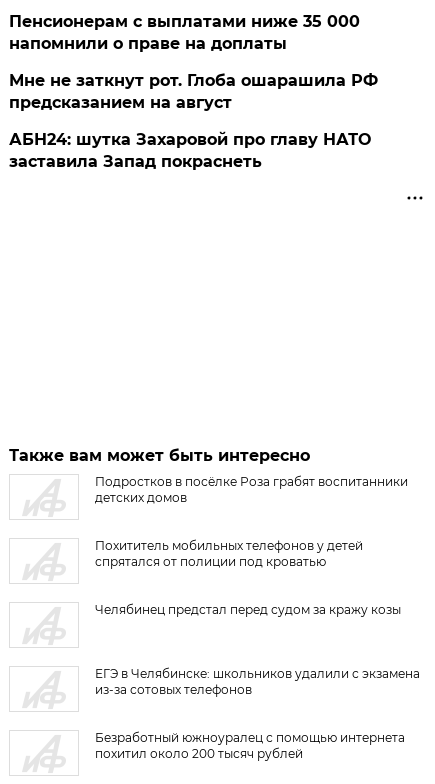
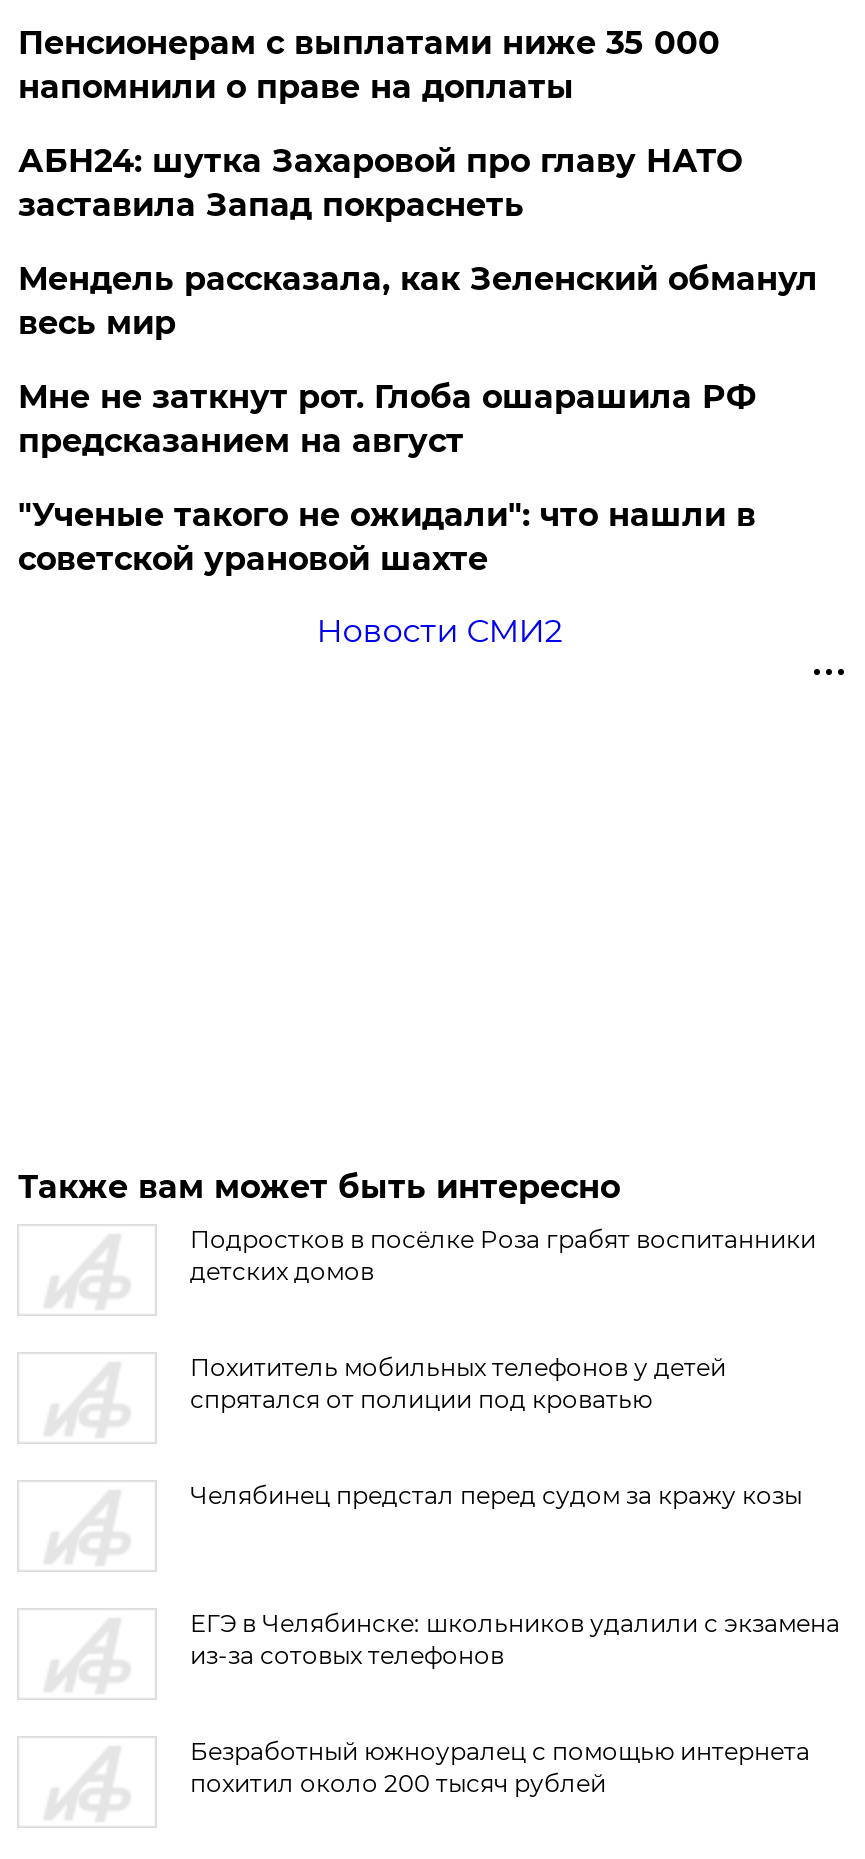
none -> [18,260,818,342] Мендель рассказала, как Зеленский обманул | весь мир
none -> [18,496,756,650] "Ученые такого не ожидали": что нашли в | советской урановой шахте | Новости СМИ2
moved [9,130,371,171] -> [18,142,742,224]: АБН24: шутка Захаровой про главу НАТО | заставила Запад покраснеть

